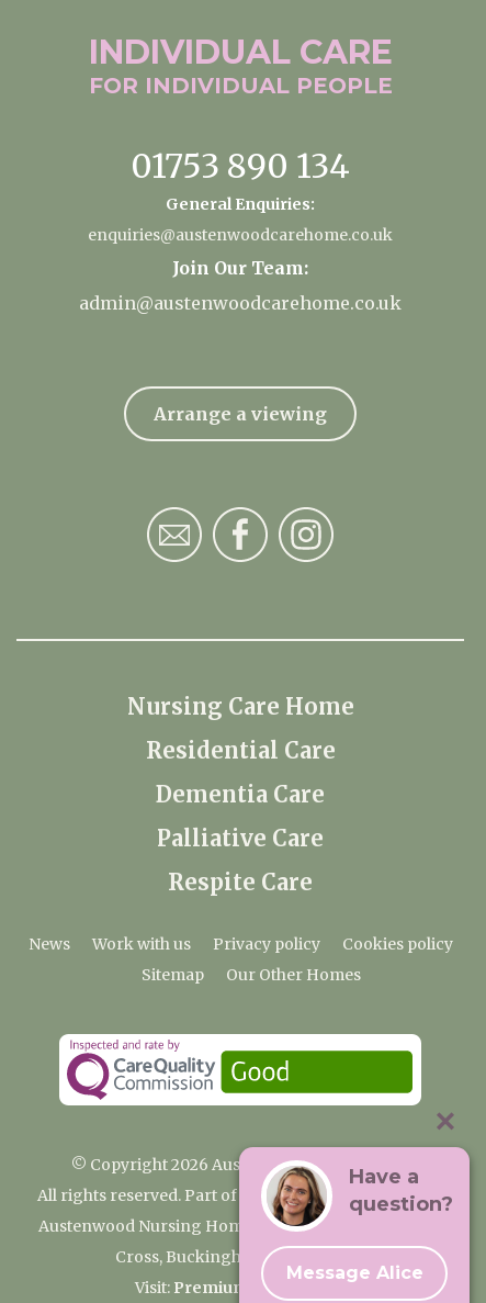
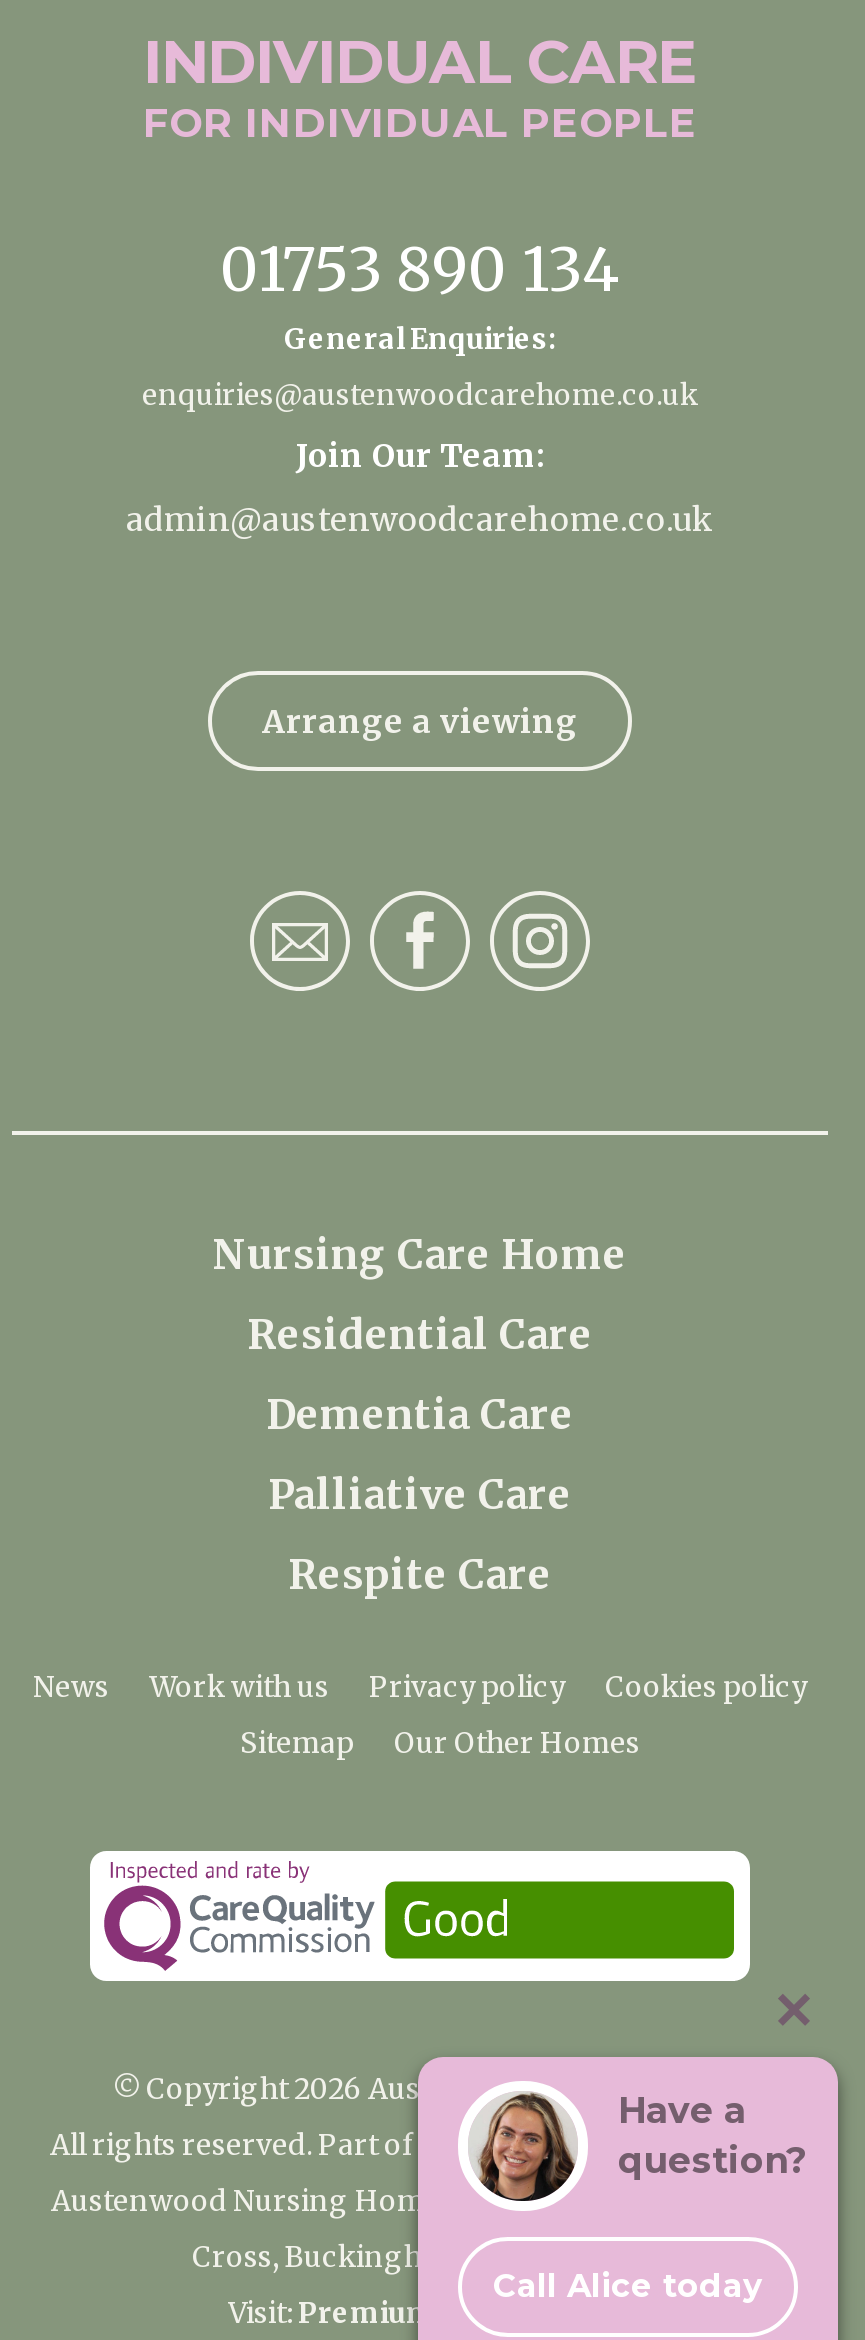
[286,1262,423,1283] Message Alice -> [493,2267,763,2305] Call Alice today

